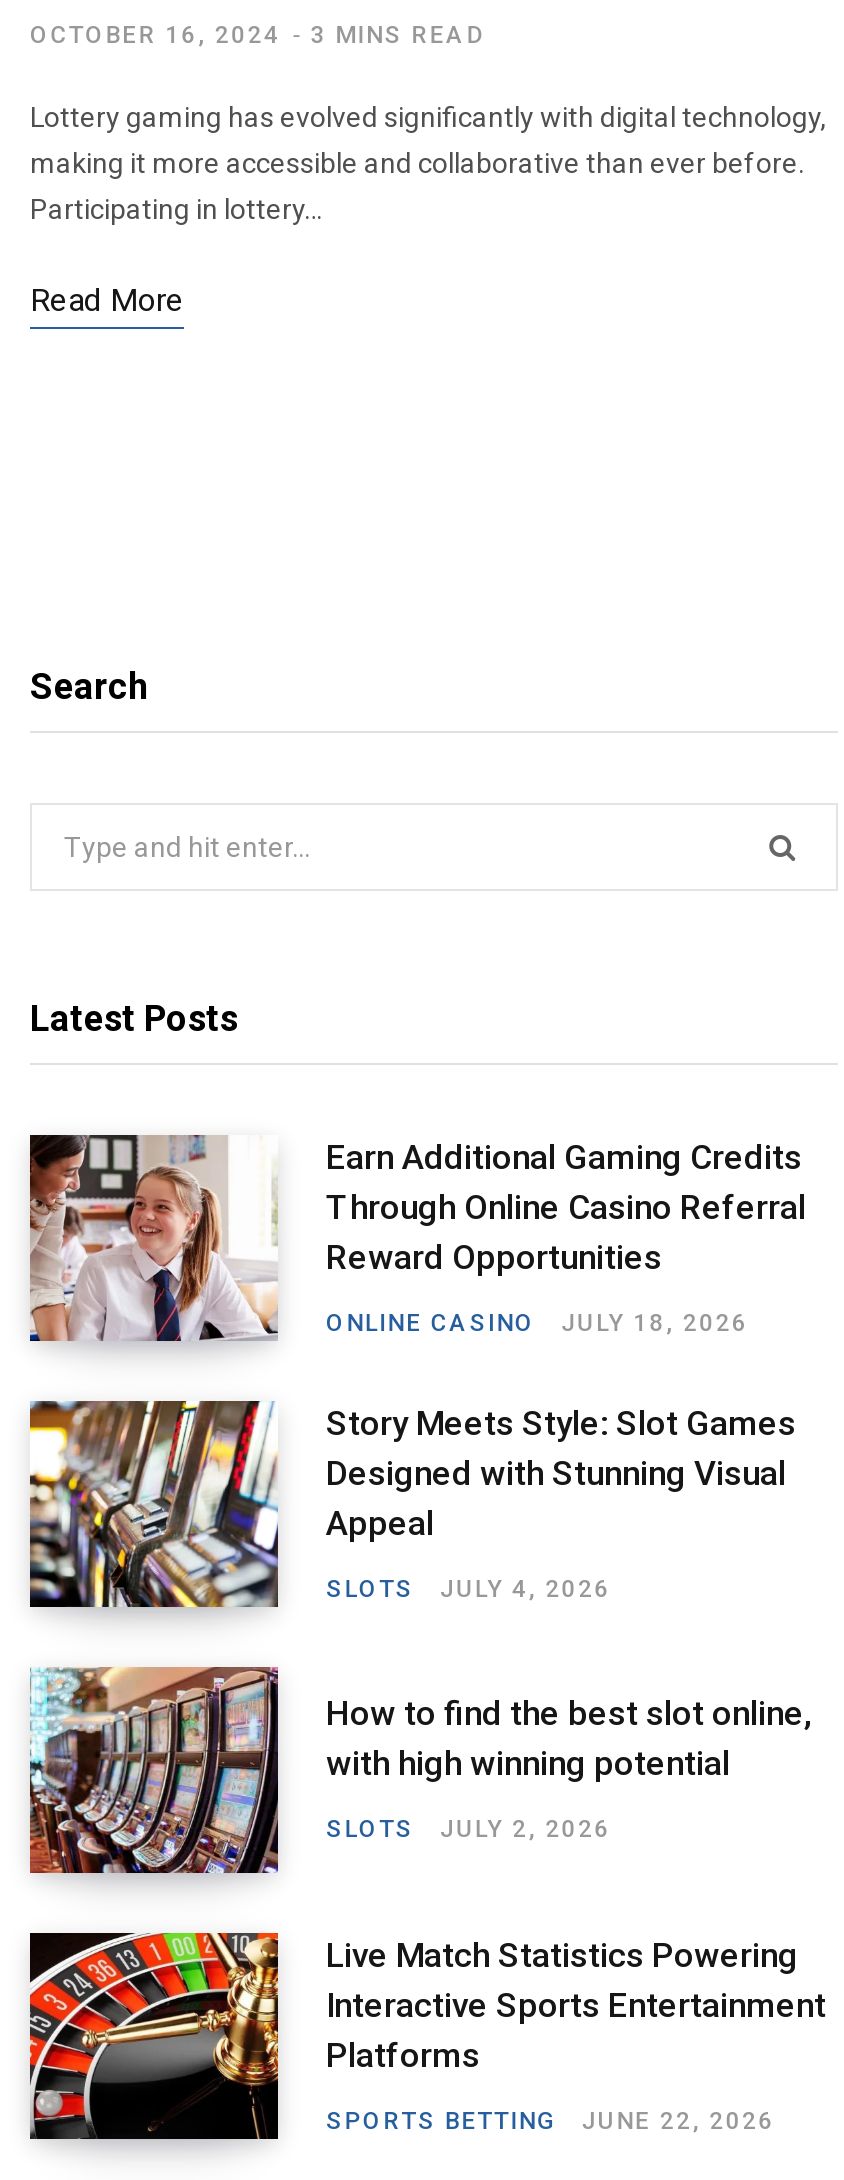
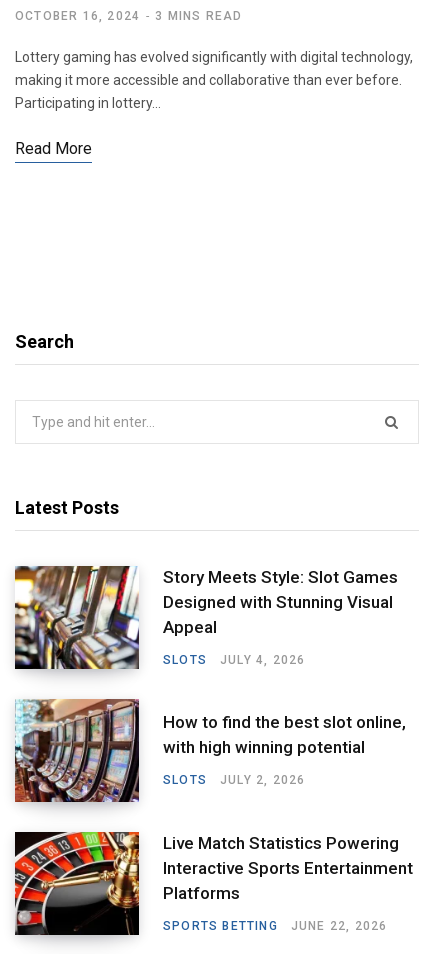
[28,1133,806,1343] [image] | Earn Additional Gaming Credits | Through Online Casino Referral | Reward Opportunities | ONLINE CASINO | JULY 18, 2026 -> none

